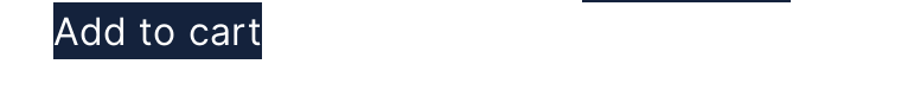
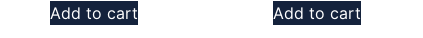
none -> [273,2,361,22] Add to cart

